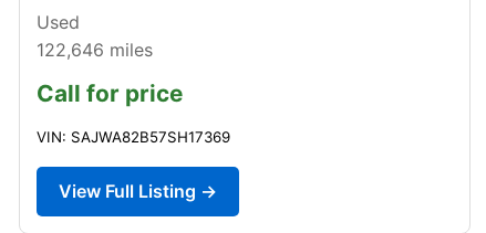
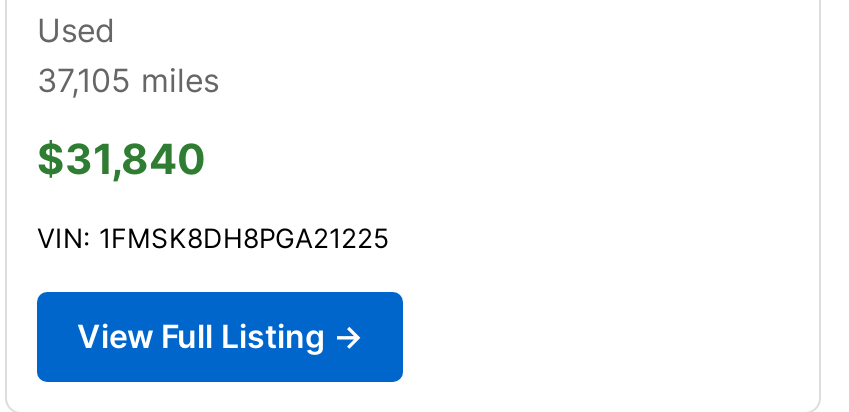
[37,39,153,61] 122,646 miles -> [37,60,219,100] 37,105 miles
[37,79,183,107] Call for price -> [37,134,205,184] $31,840
[37,128,230,146] VIN: SAJWA82B57SH17369 -> [37,222,389,254] VIN: 1FMSK8DH8PGA21225

